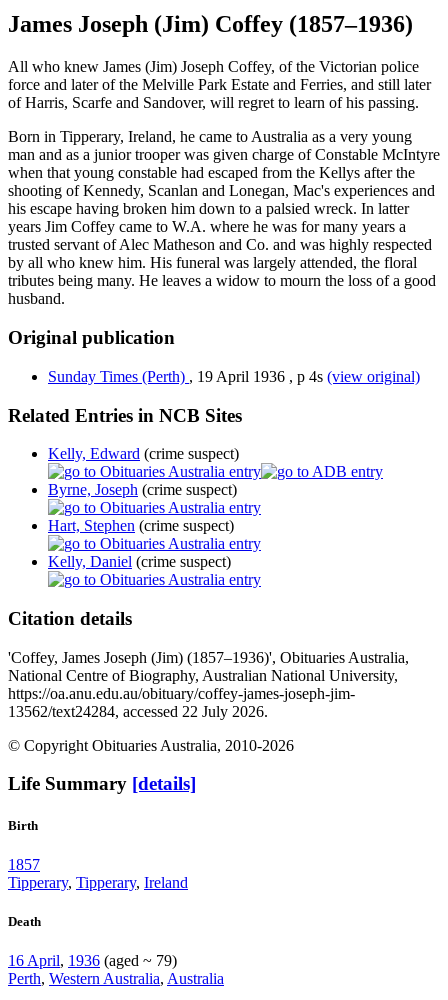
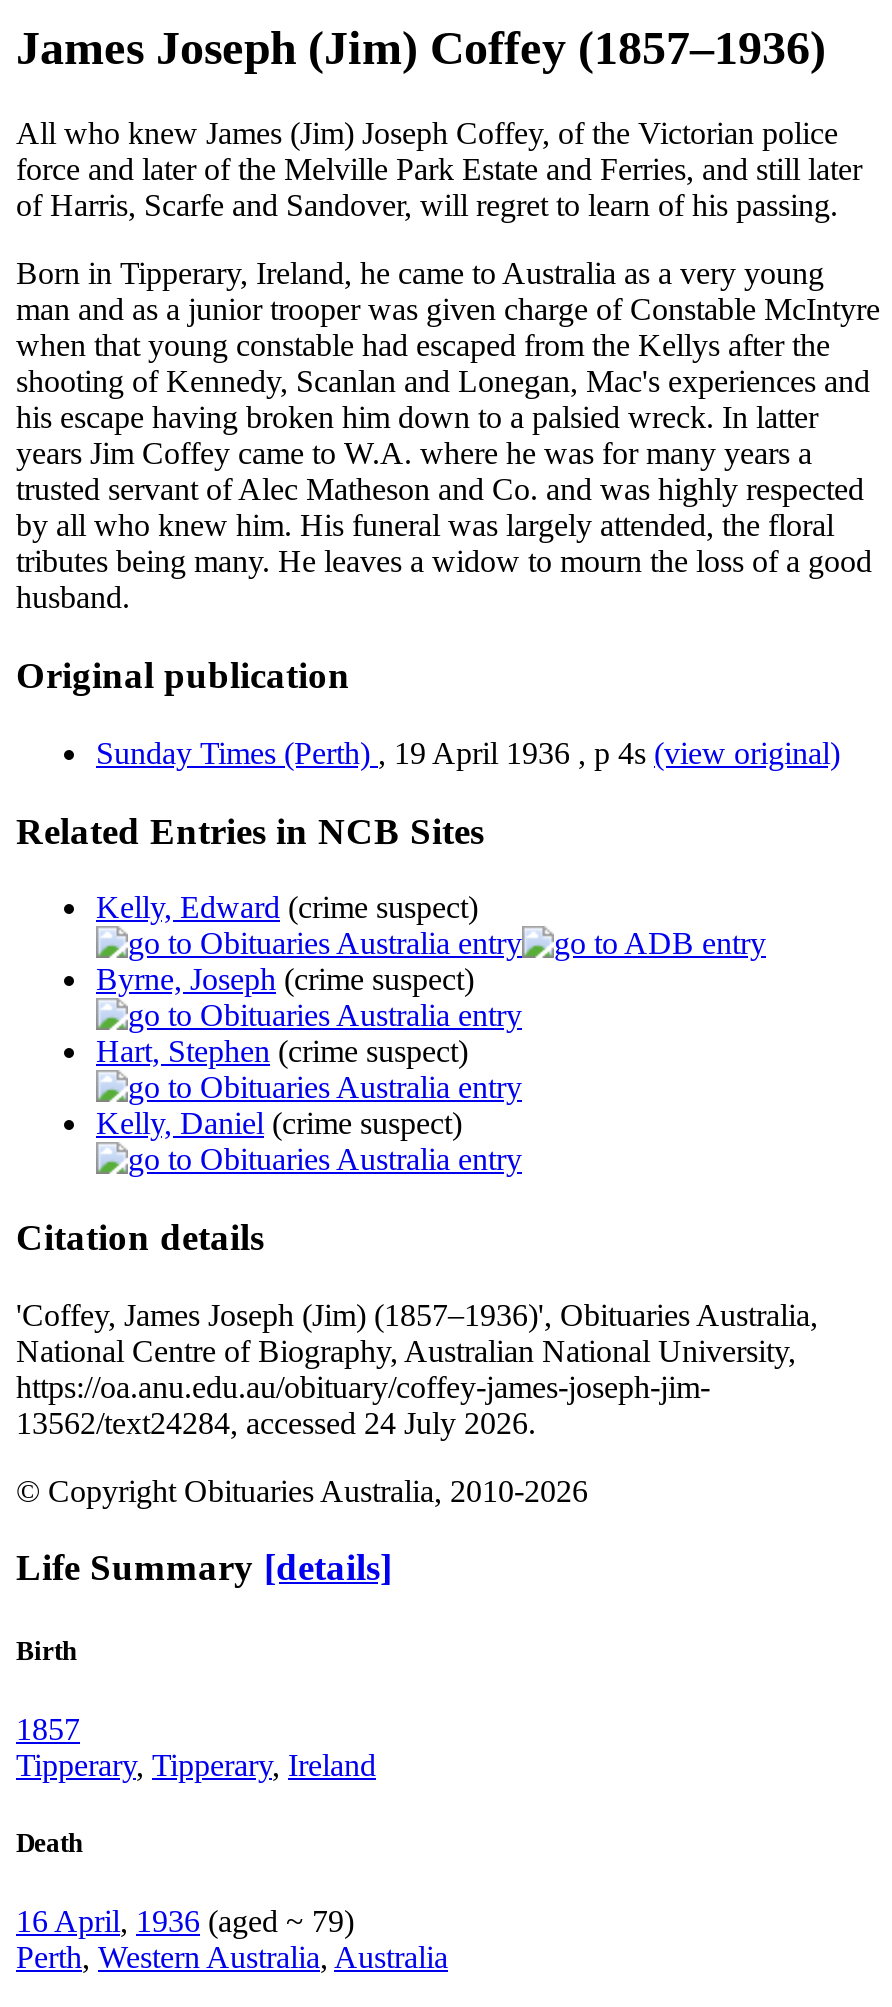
[8,703,268,720] 13562/text24284, accessed 22 July 2026. -> [16,1405,536,1439] 13562/text24284, accessed 24 July 2026.

